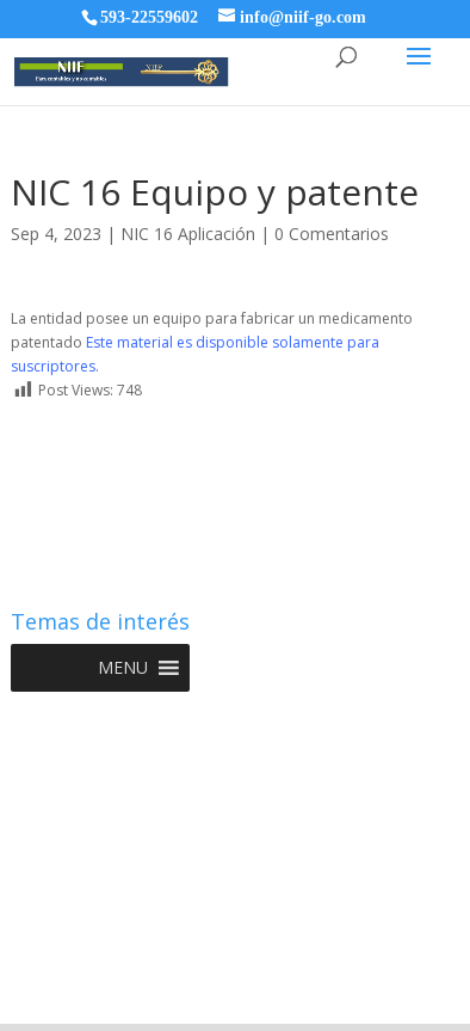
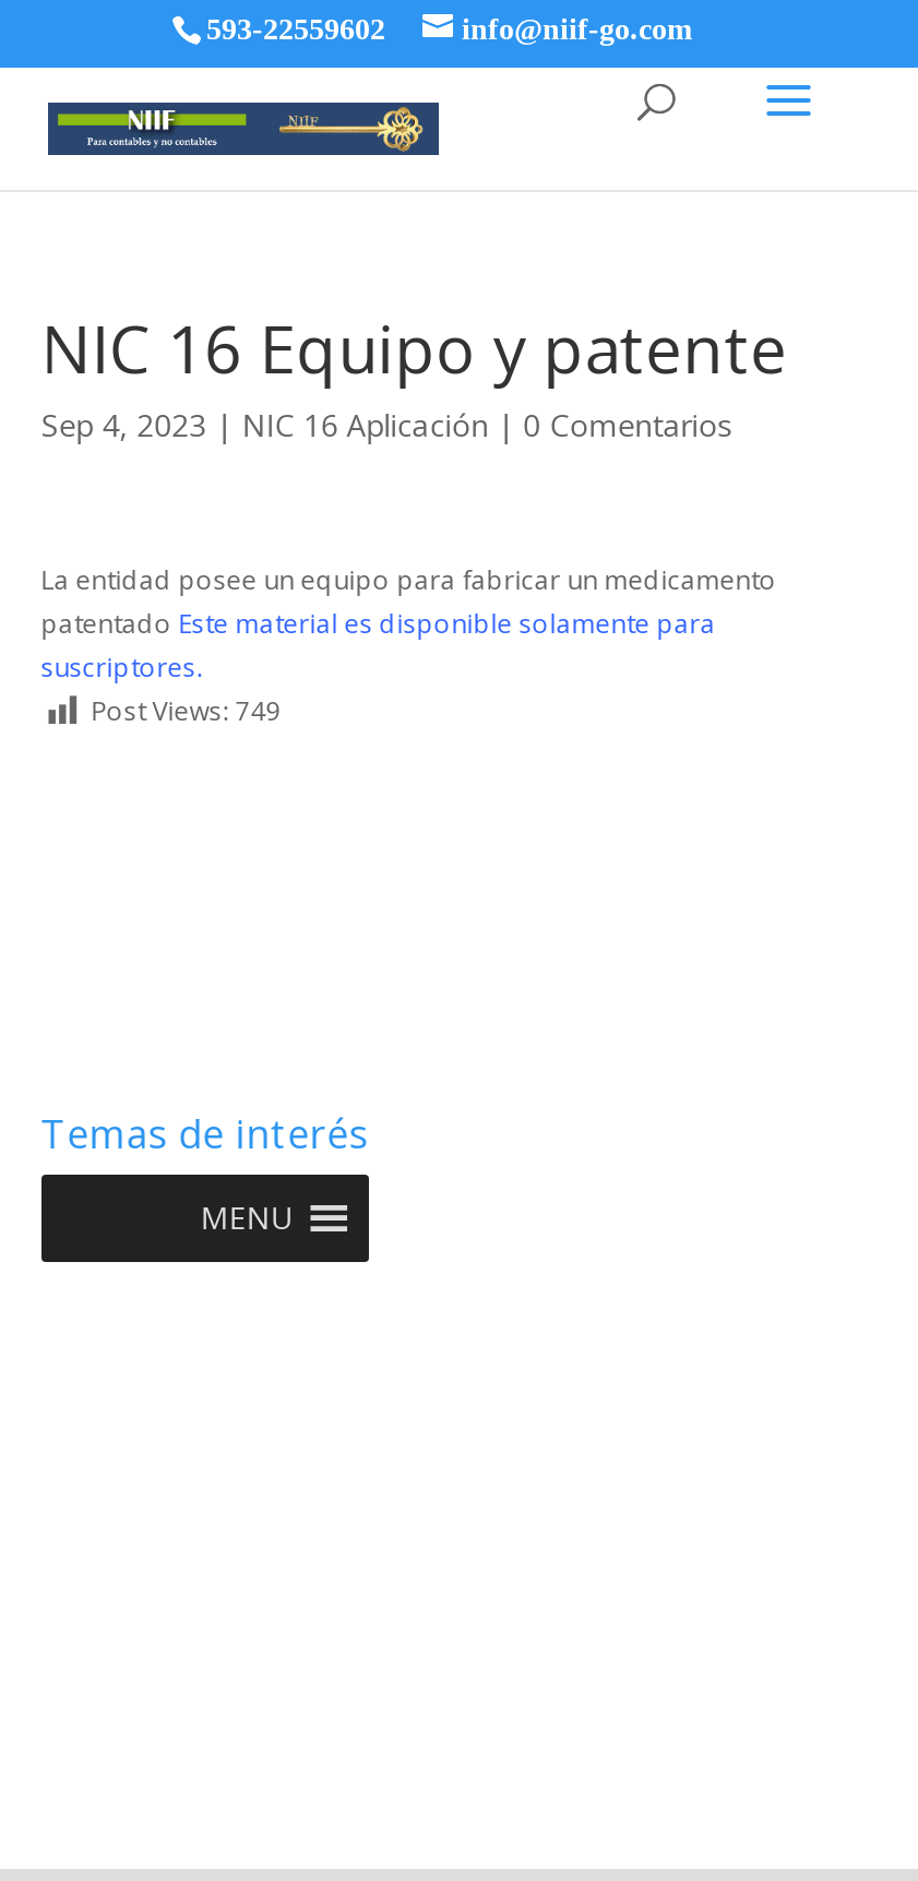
[38,380,142,400] Post Views: 748 -> [91,692,281,729] Post Views: 749

